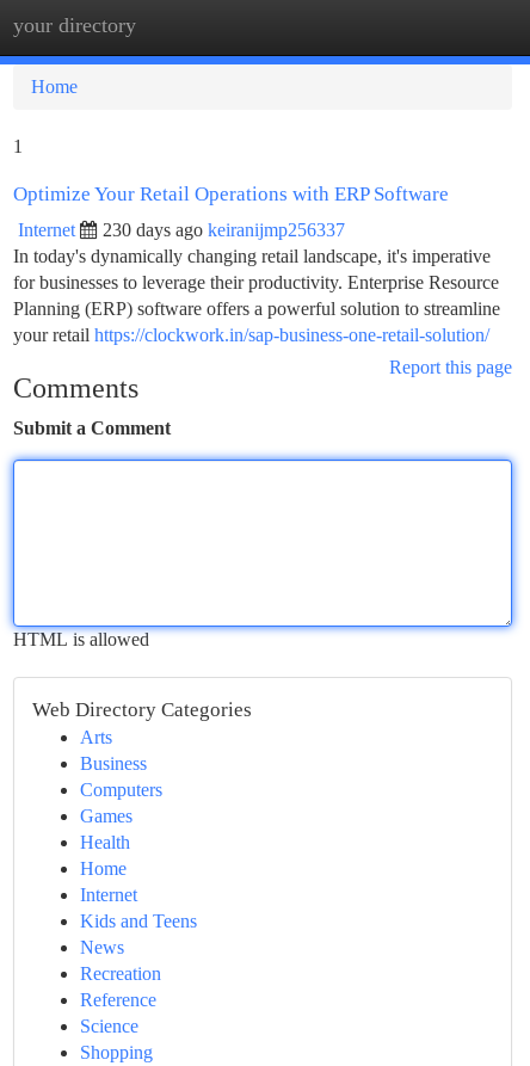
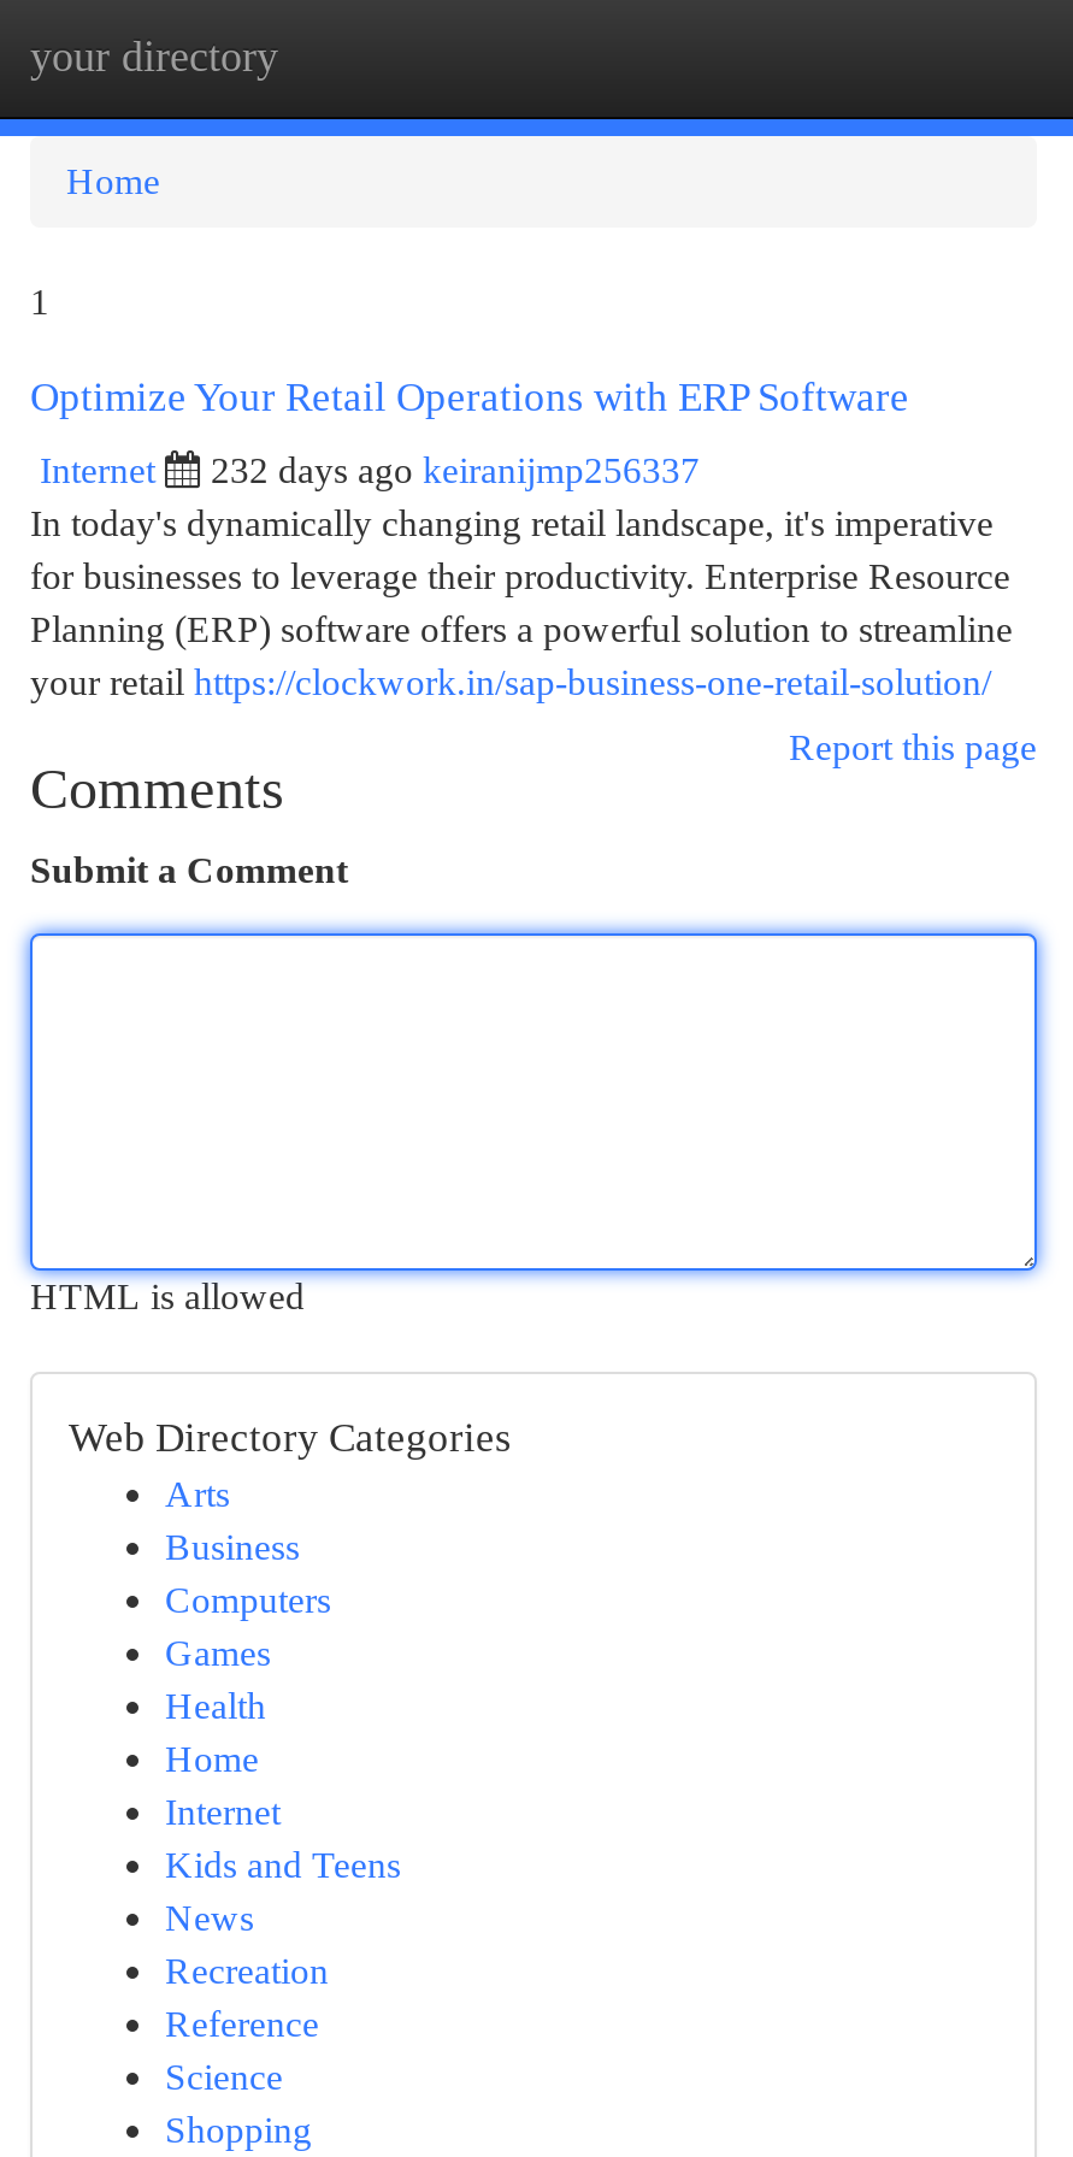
[103,220,345,240] 230 days ago keiranijmp256337 -> [211,449,700,490] 232 days ago keiranijmp256337

